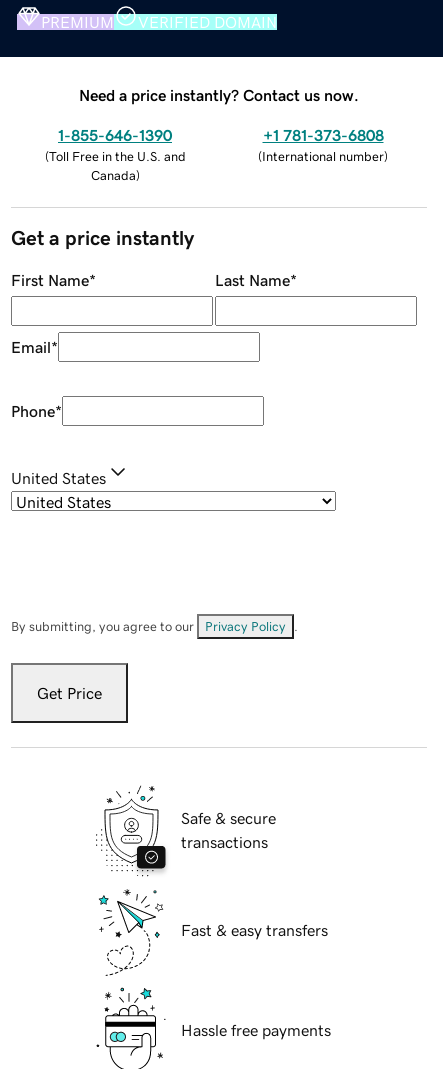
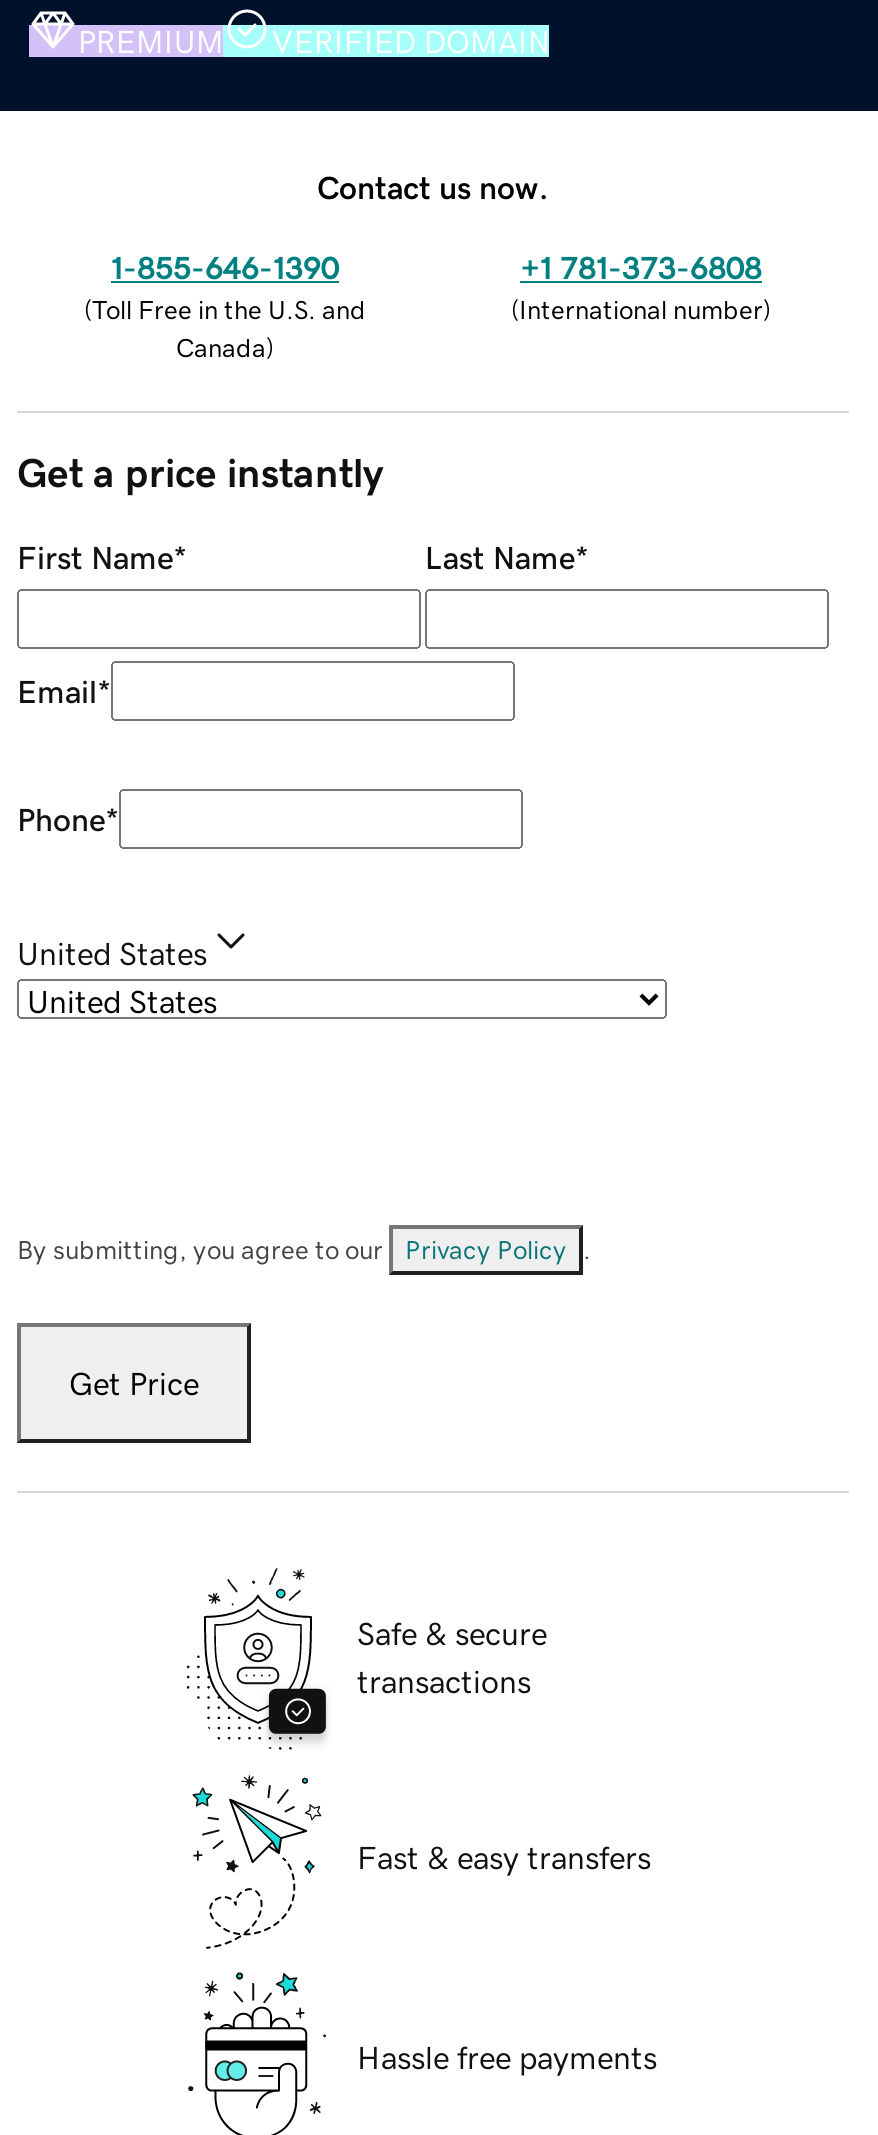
[79,87,359,103] Need a price instantly? Contact us now. -> [317,170,549,202] Contact us now.

